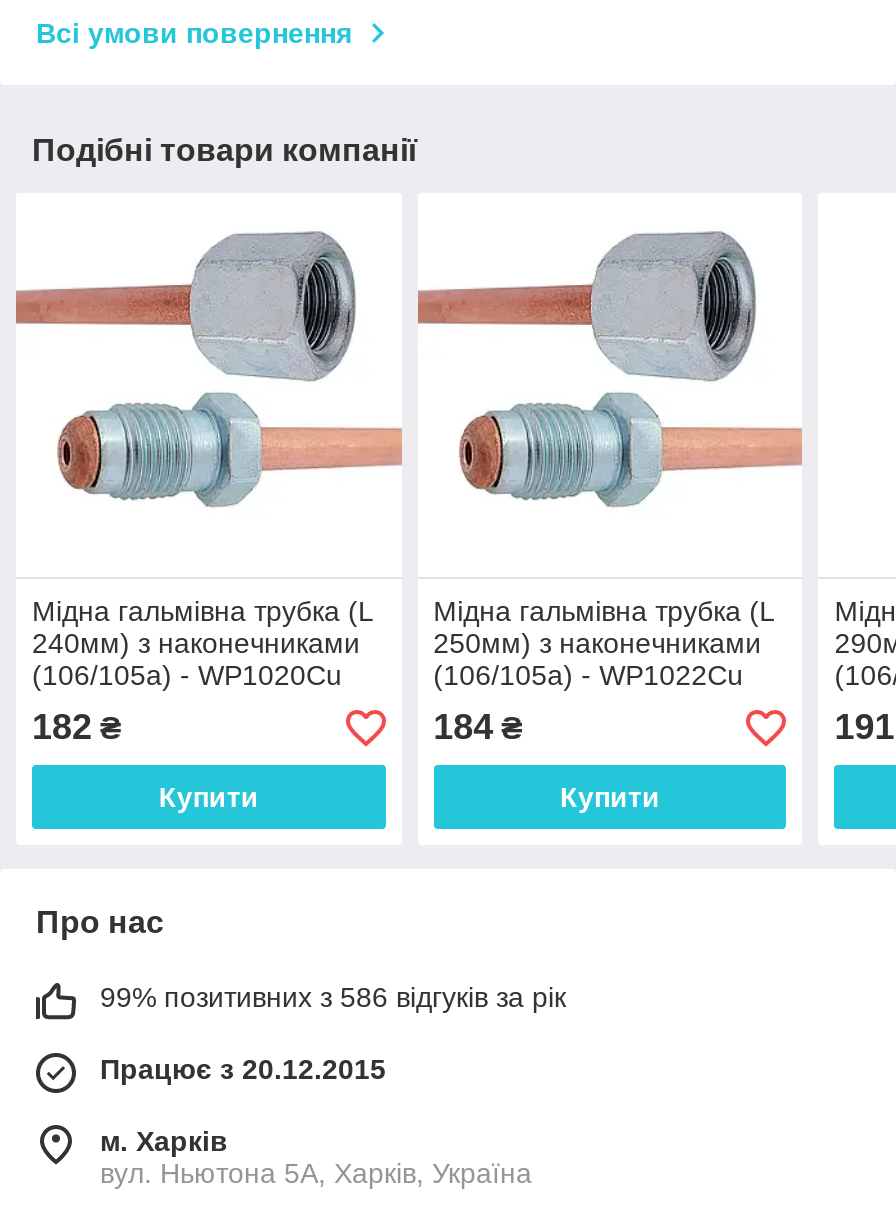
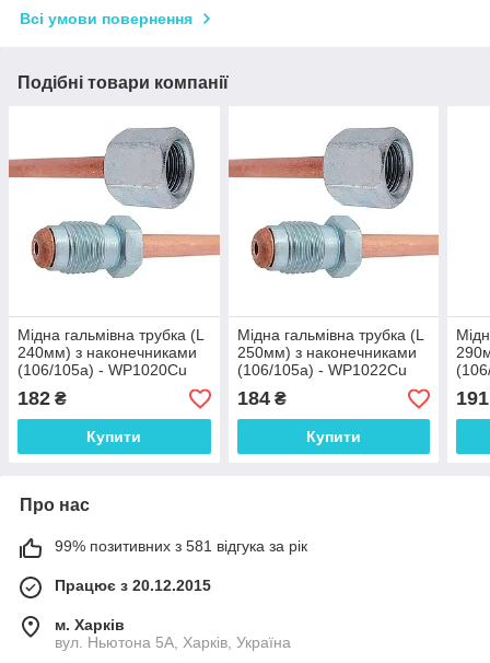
[100,982,566,1014] 99% позитивних з 586 відгуків за рік -> [55,538,307,555] 99% позитивних з 581 відгука за рік

